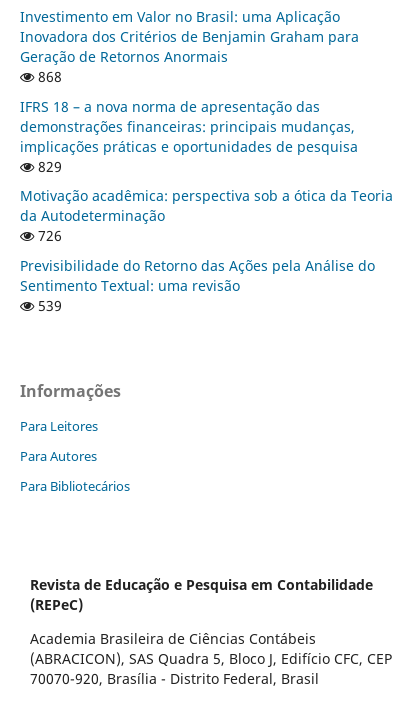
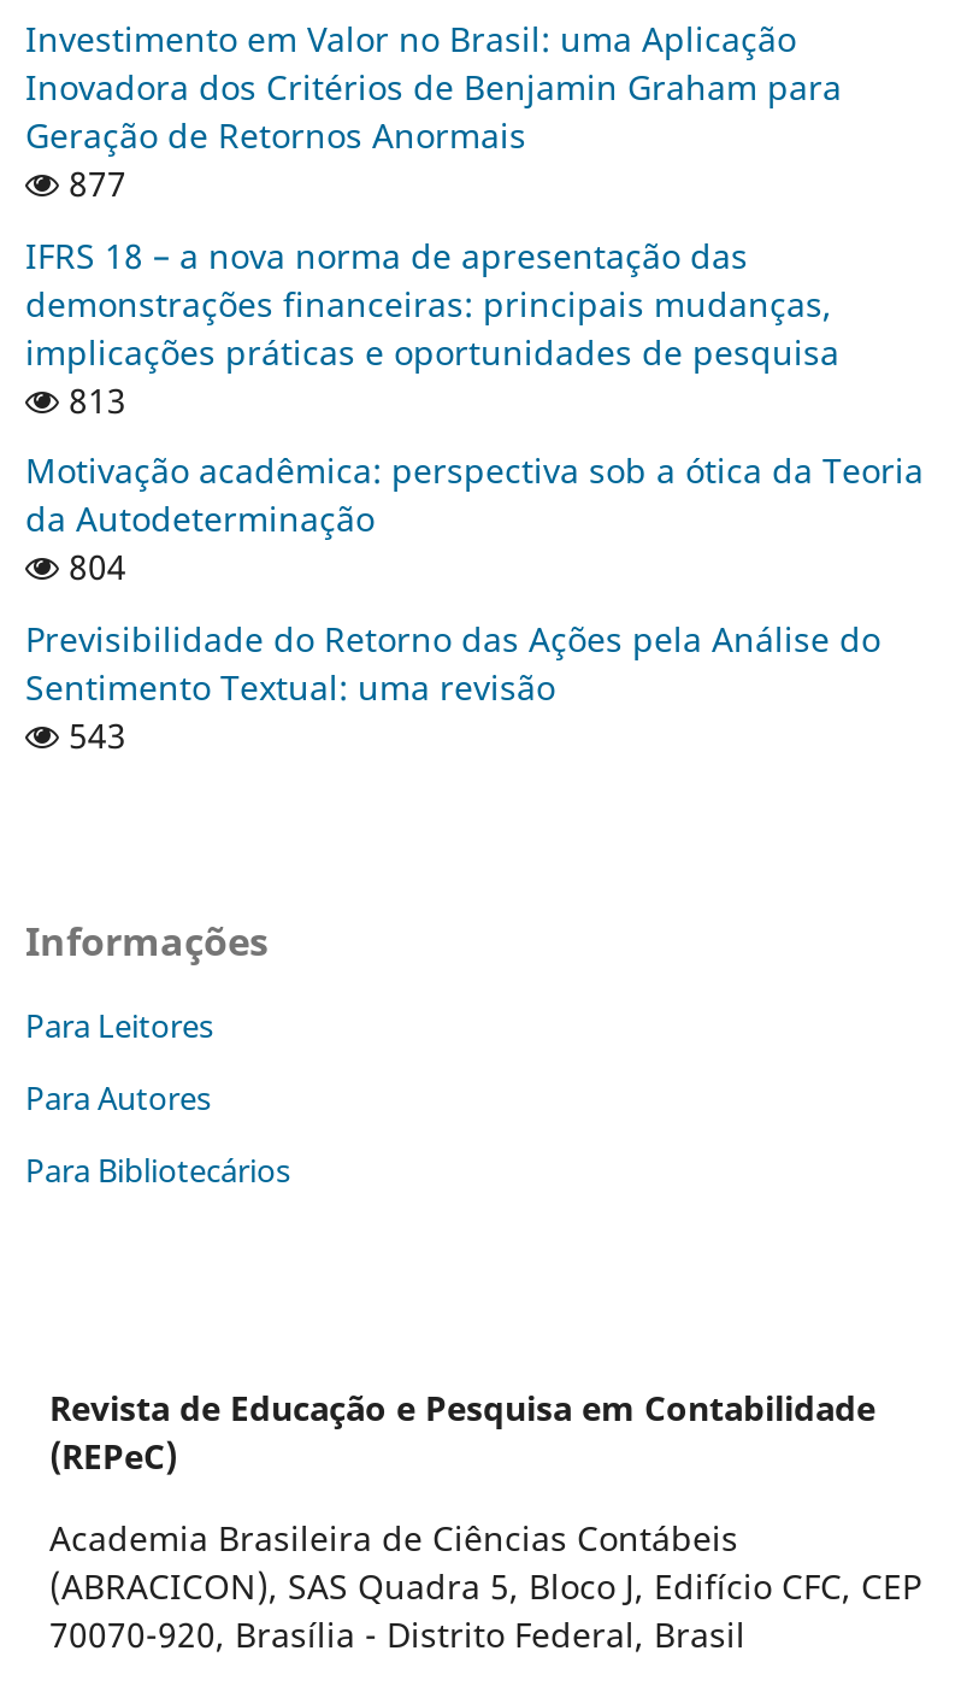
[34,66,62,85] 868 -> [59,159,126,205] 877
[34,156,62,175] 829 -> [59,376,126,422] 813
[34,226,62,245] 726 -> [59,545,126,591] 804
[34,296,62,315] 539 -> [59,713,126,759] 543

